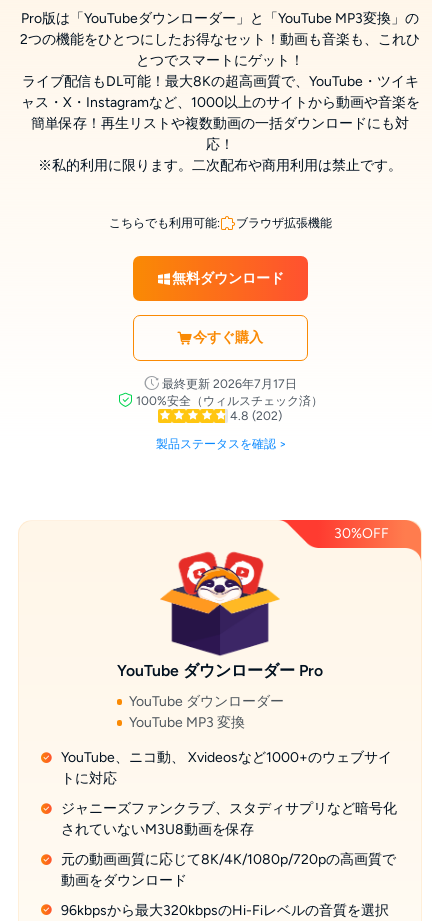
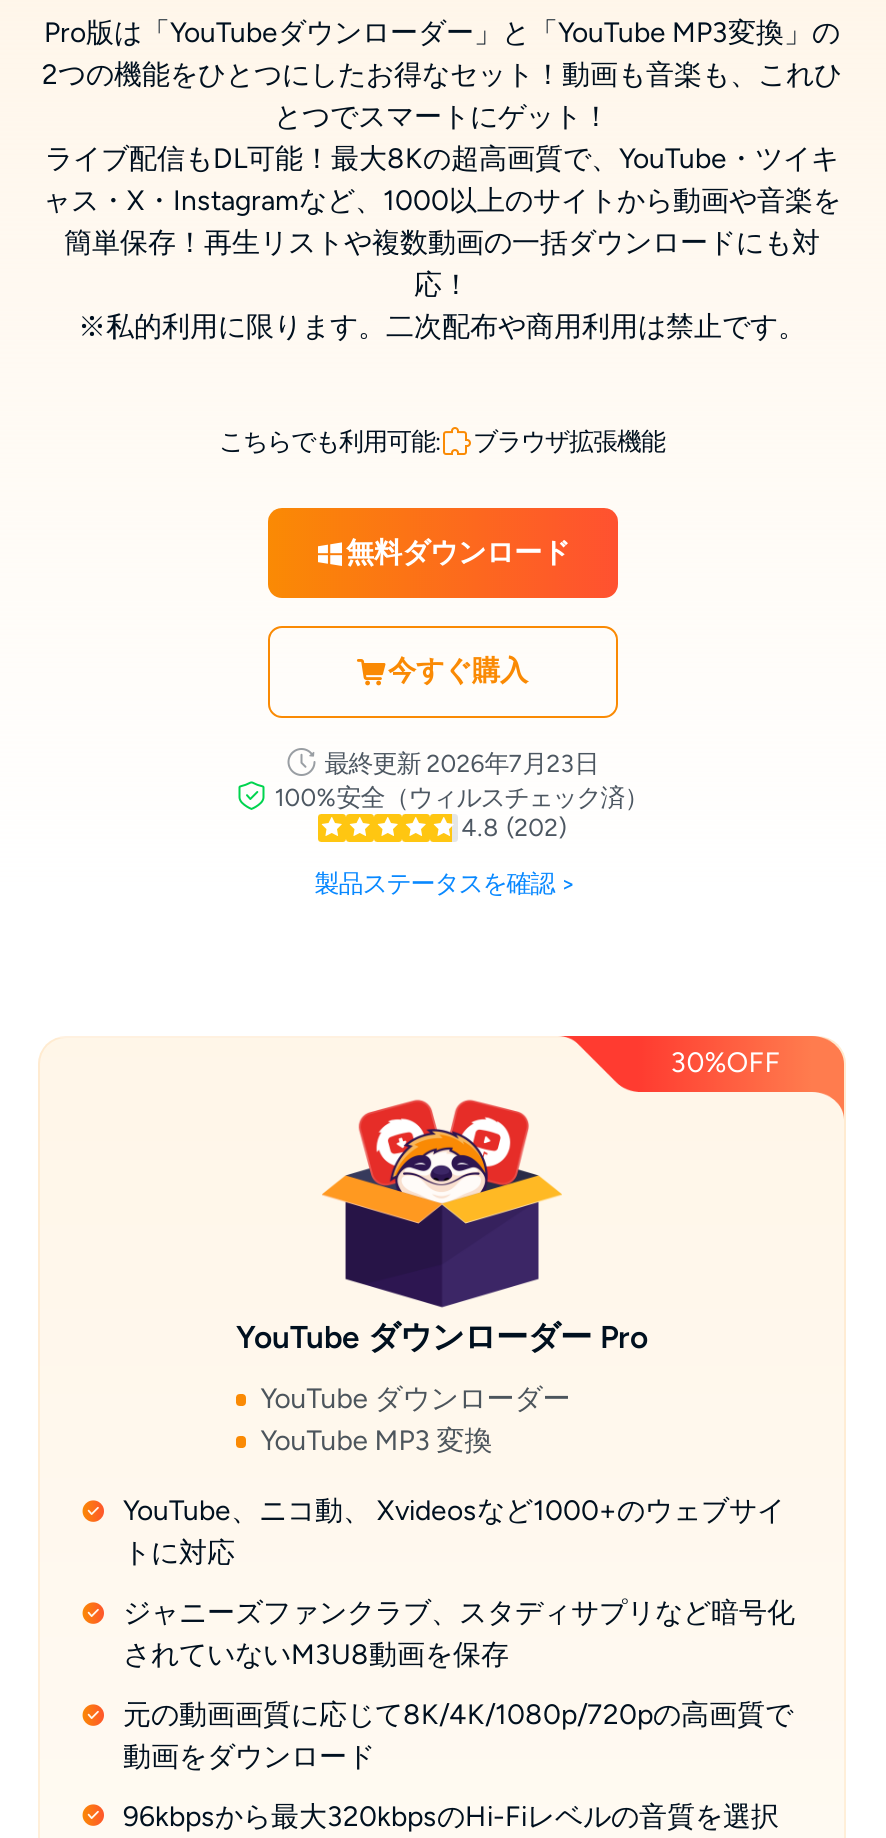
[162,376,297,391] 最終更新 2026年7月17日 -> [324,748,598,778] 最終更新 2026年7月23日

